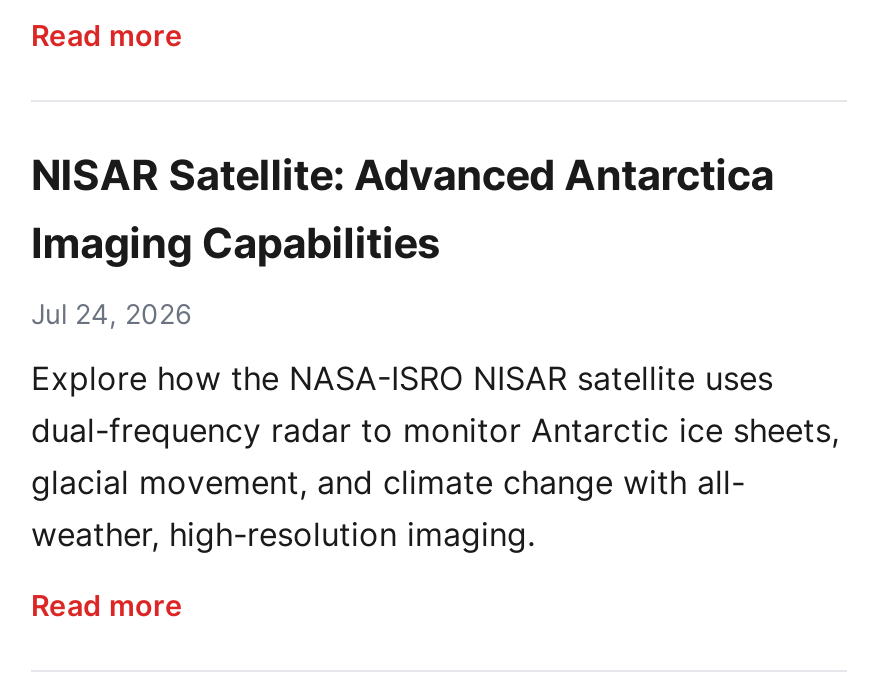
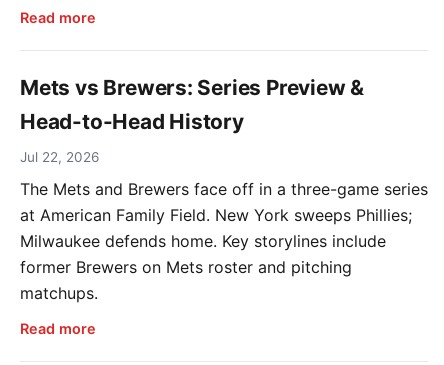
[31,151,774,269] NISAR Satellite: Advanced Antarctica | Imaging Capabilities -> [20,75,364,134] Mets vs Brewers: Series Preview & | Head-to-Head History
[31,297,191,329] Jul 24, 2026 -> [20,149,99,165] Jul 22, 2026
[31,357,839,553] Explore how the NASA-ISRO NISAR satellite uses | dual-frequency radar to monitor Antarctic ice sheets, | glacial movement, and climate change with all- | weather, high-resolution imaging. -> [20,179,428,303] The Mets and Brewers face off in a three-game series | at American Family Field. New York sweeps Phillies; | Milwaukee defends home. Key storylines include | former Brewers on Mets roster and pitching | matchups.

